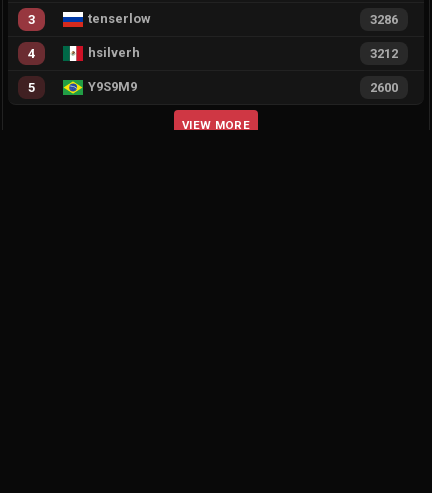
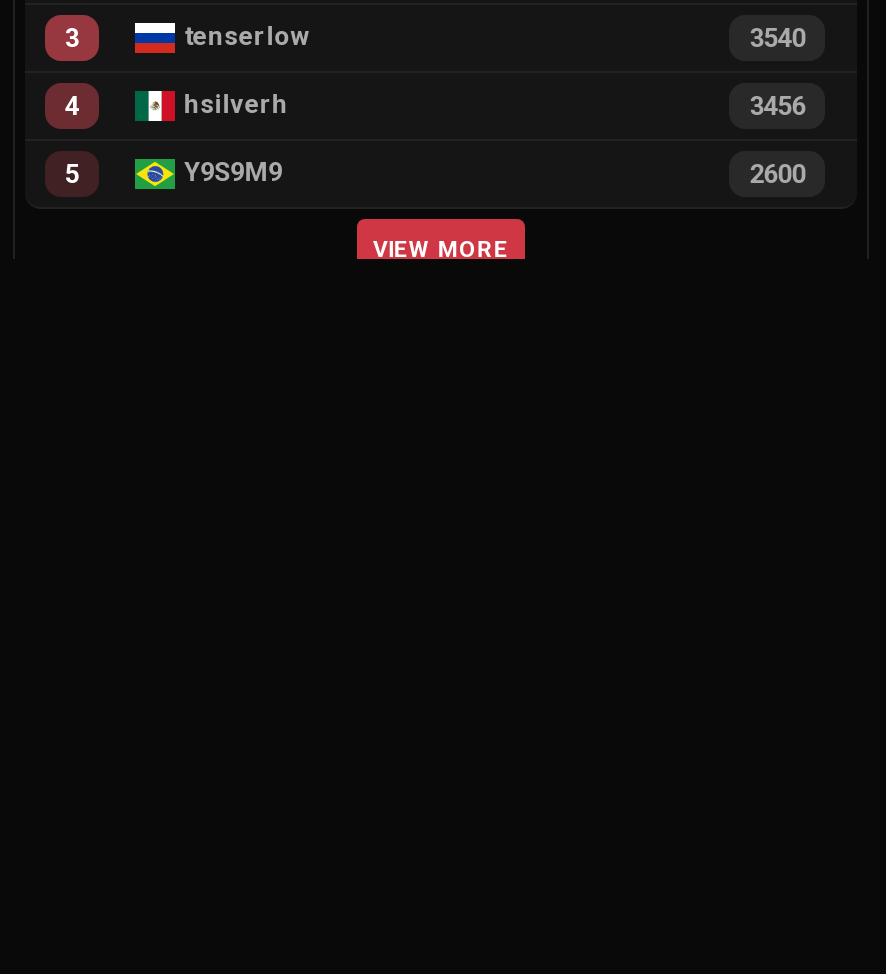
[370,12,398,27] 3286 -> [750,23,806,53] 3540
[370,46,398,61] 3212 -> [750,91,806,121] 3456

